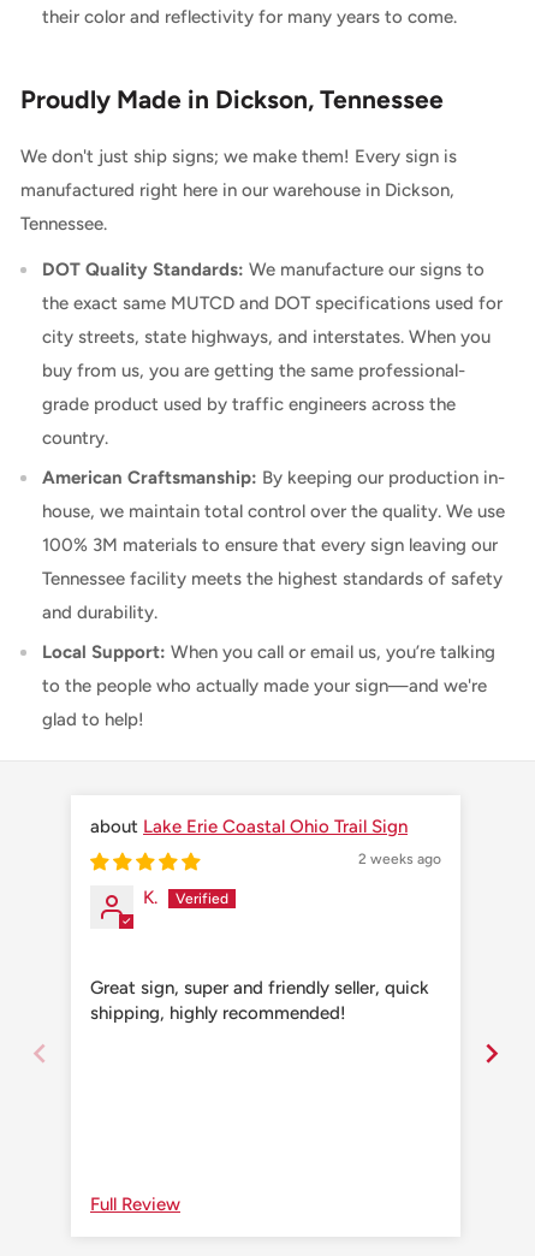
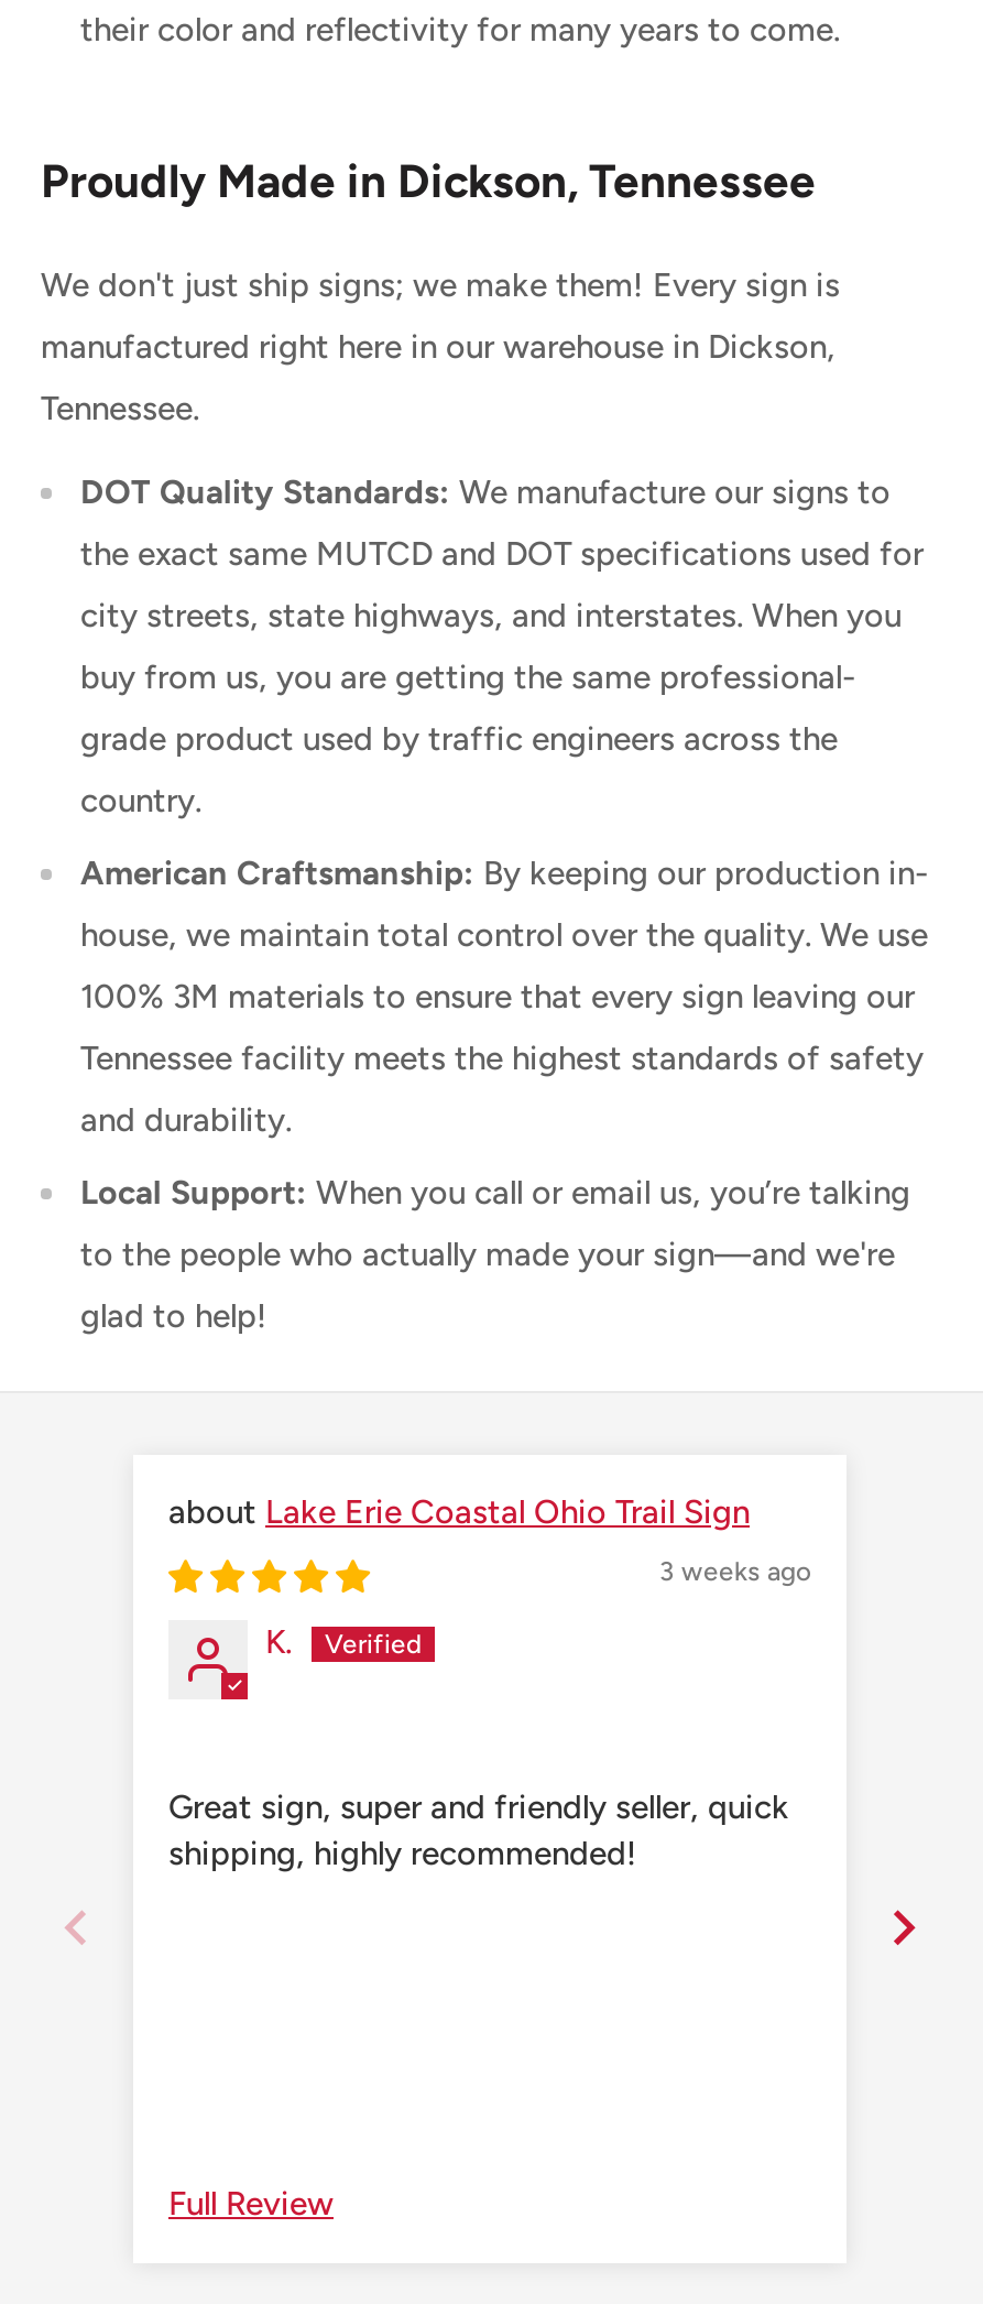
[358,851,441,868] 2 weeks ago -> [659,1557,811,1588] 3 weeks ago

